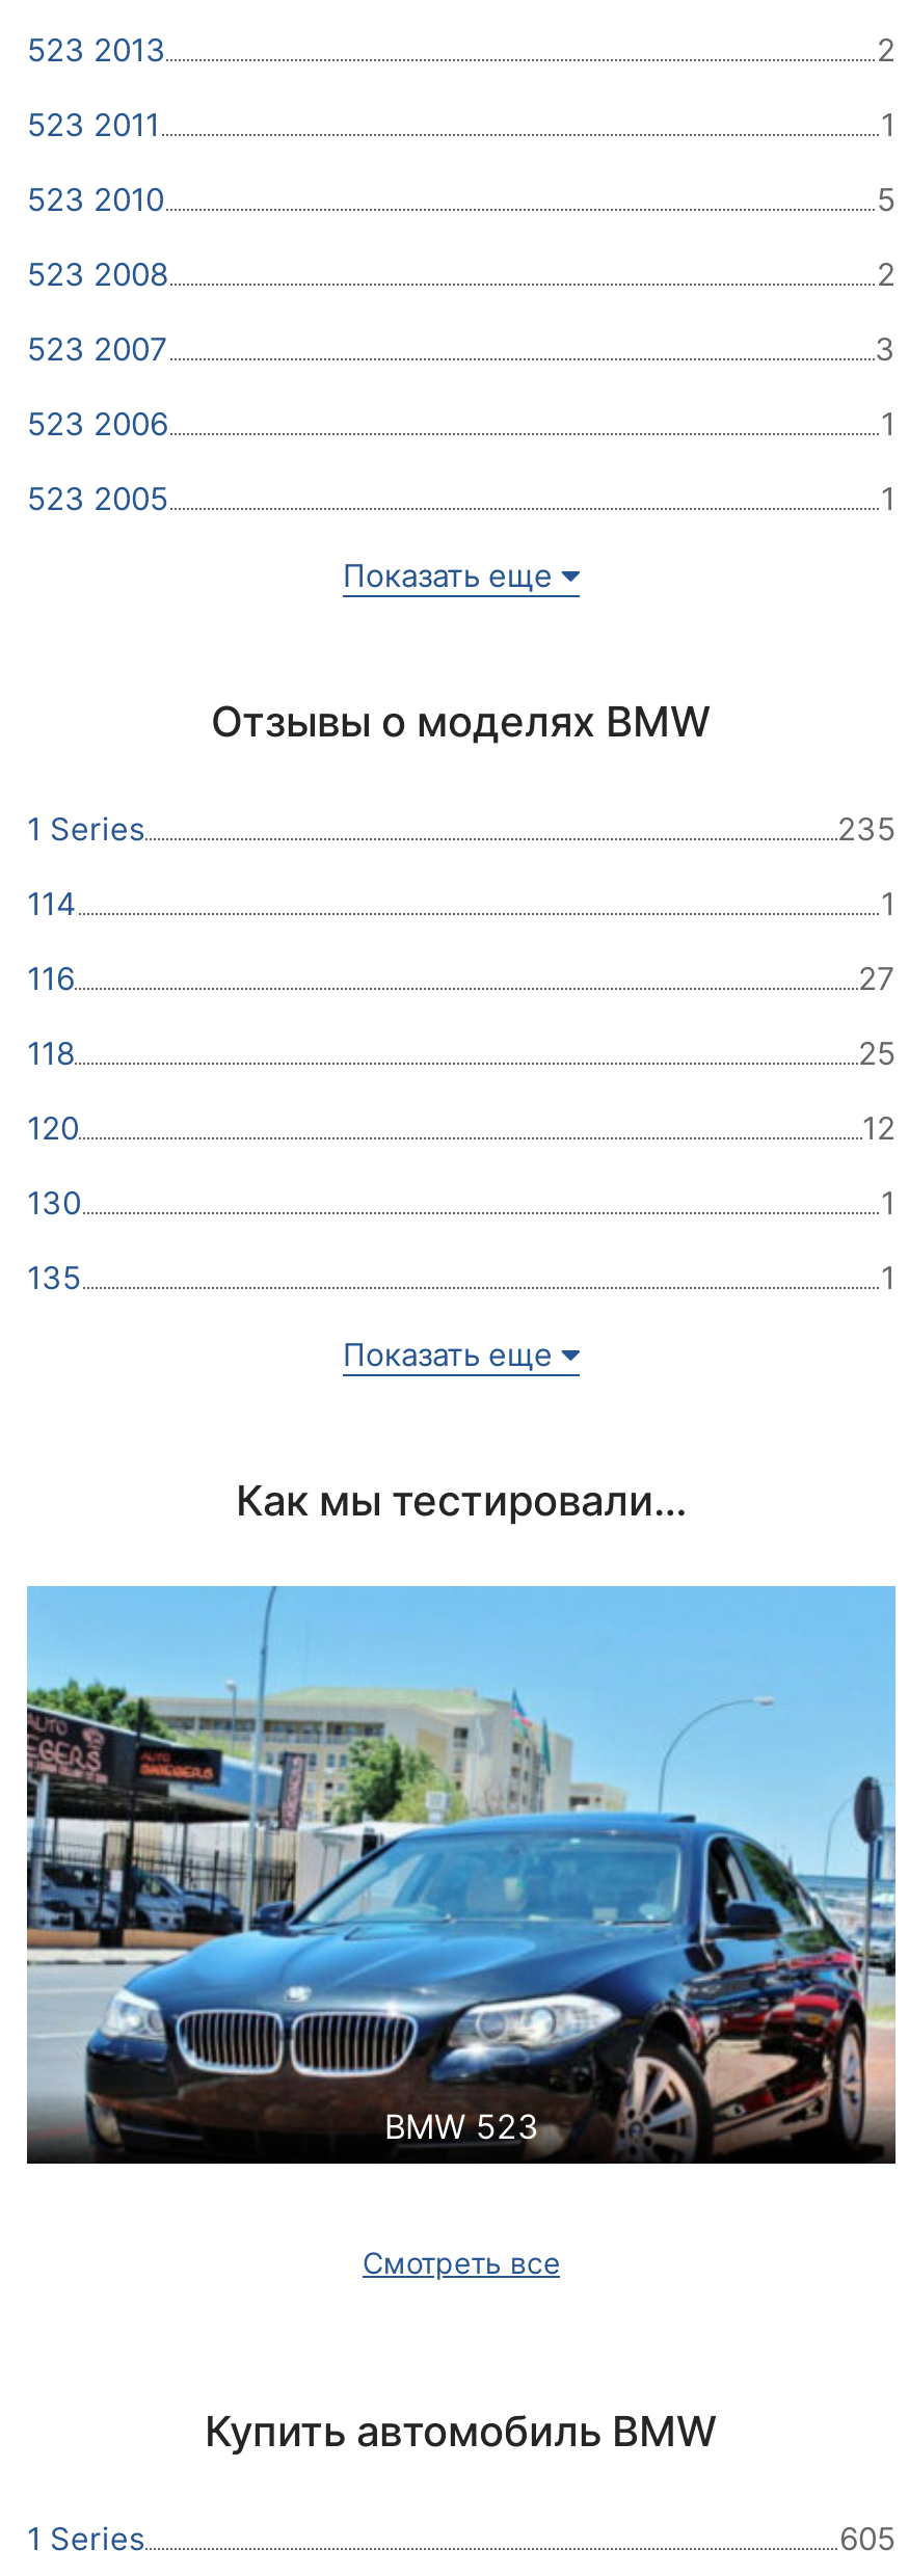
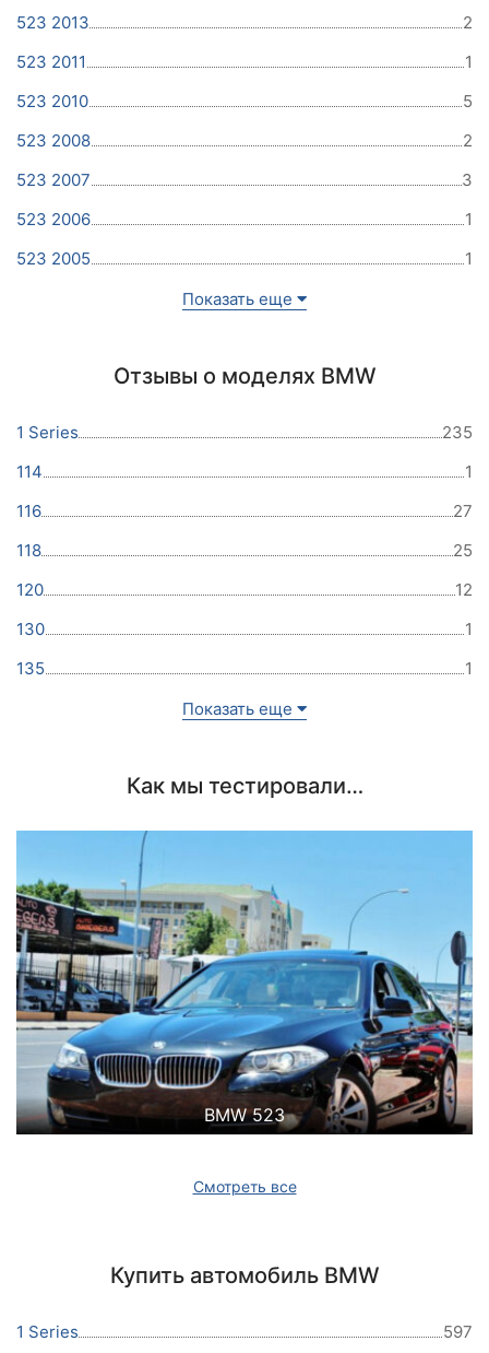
[839,2519,895,2559] 605 -> [443,1322,473,1342] 597

